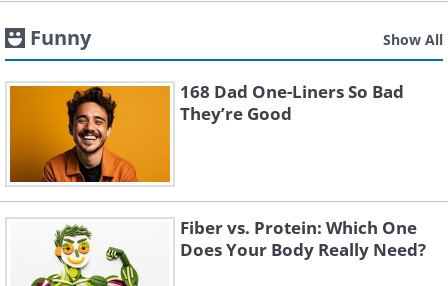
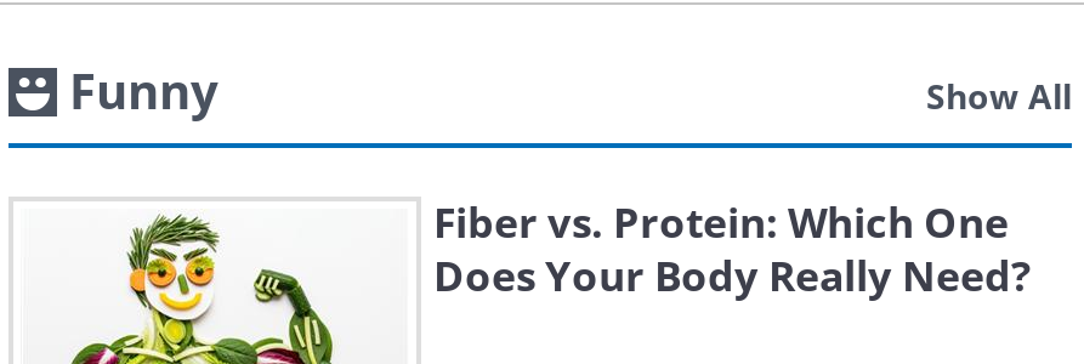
[9,80,404,183] [image] | 168 Dad One-Liners So Bad | They’re Good -> none

